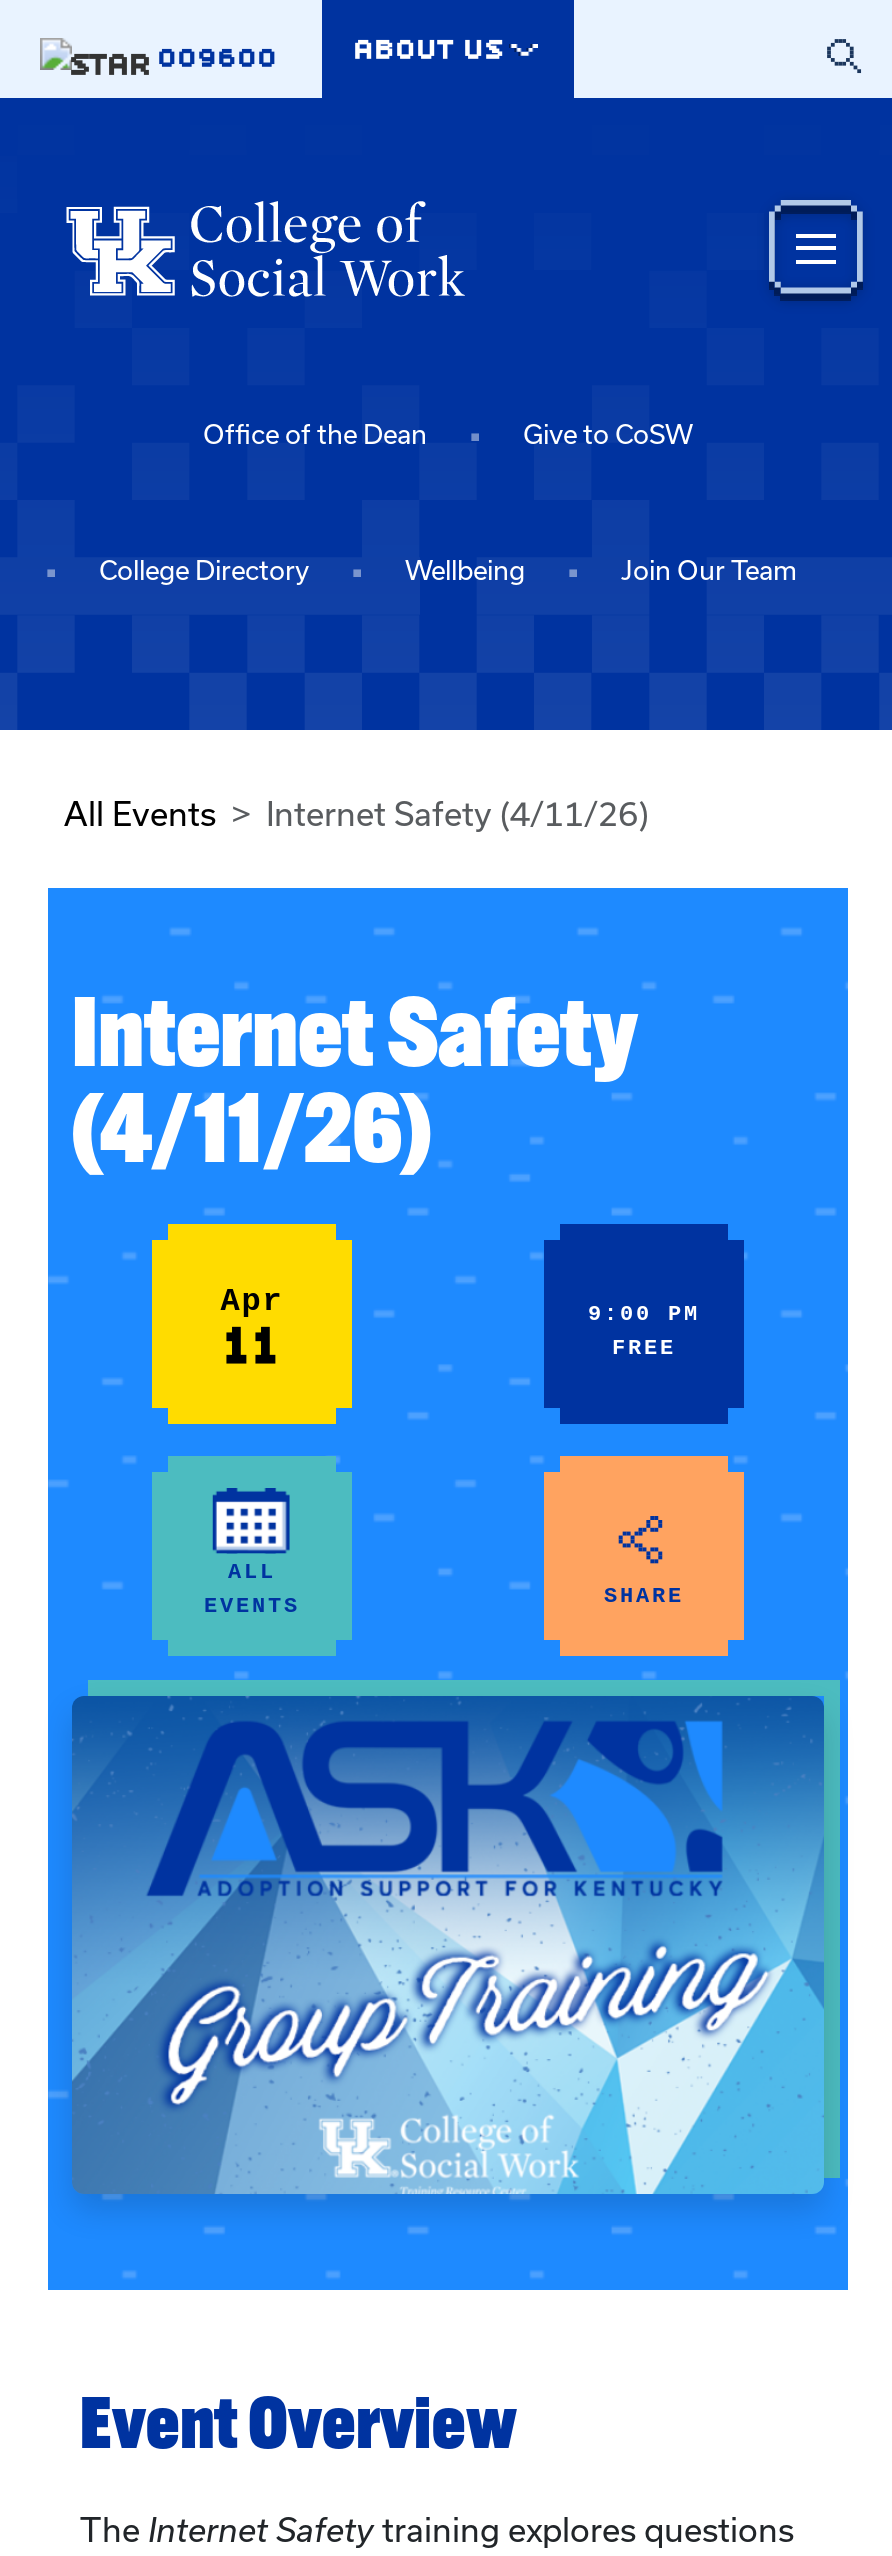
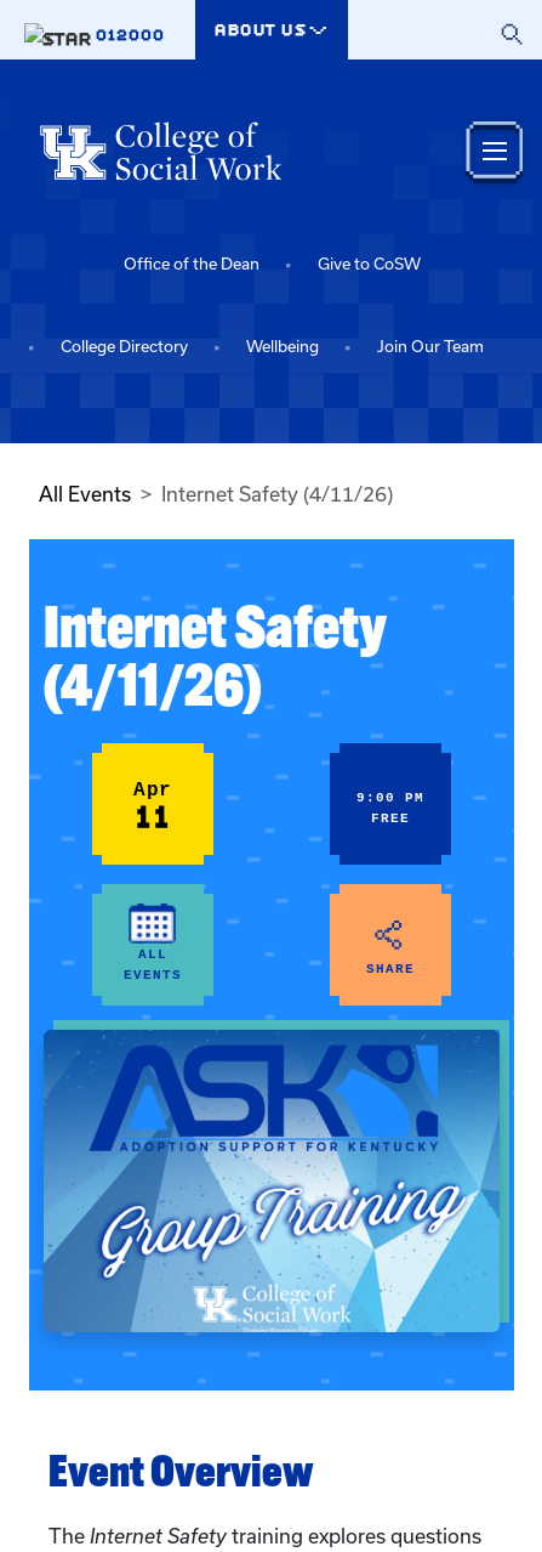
[160,38,280,74] 009600 -> [97,23,166,45] 012000

